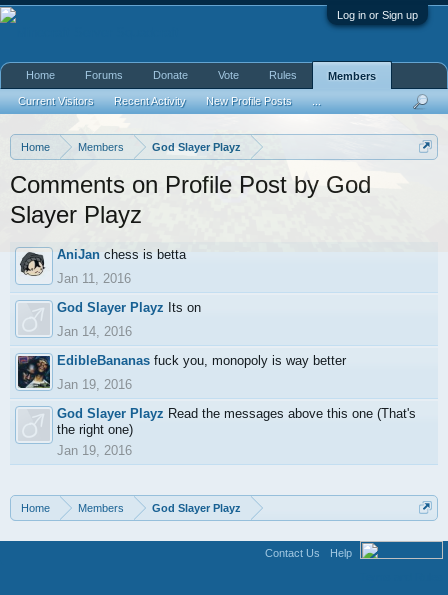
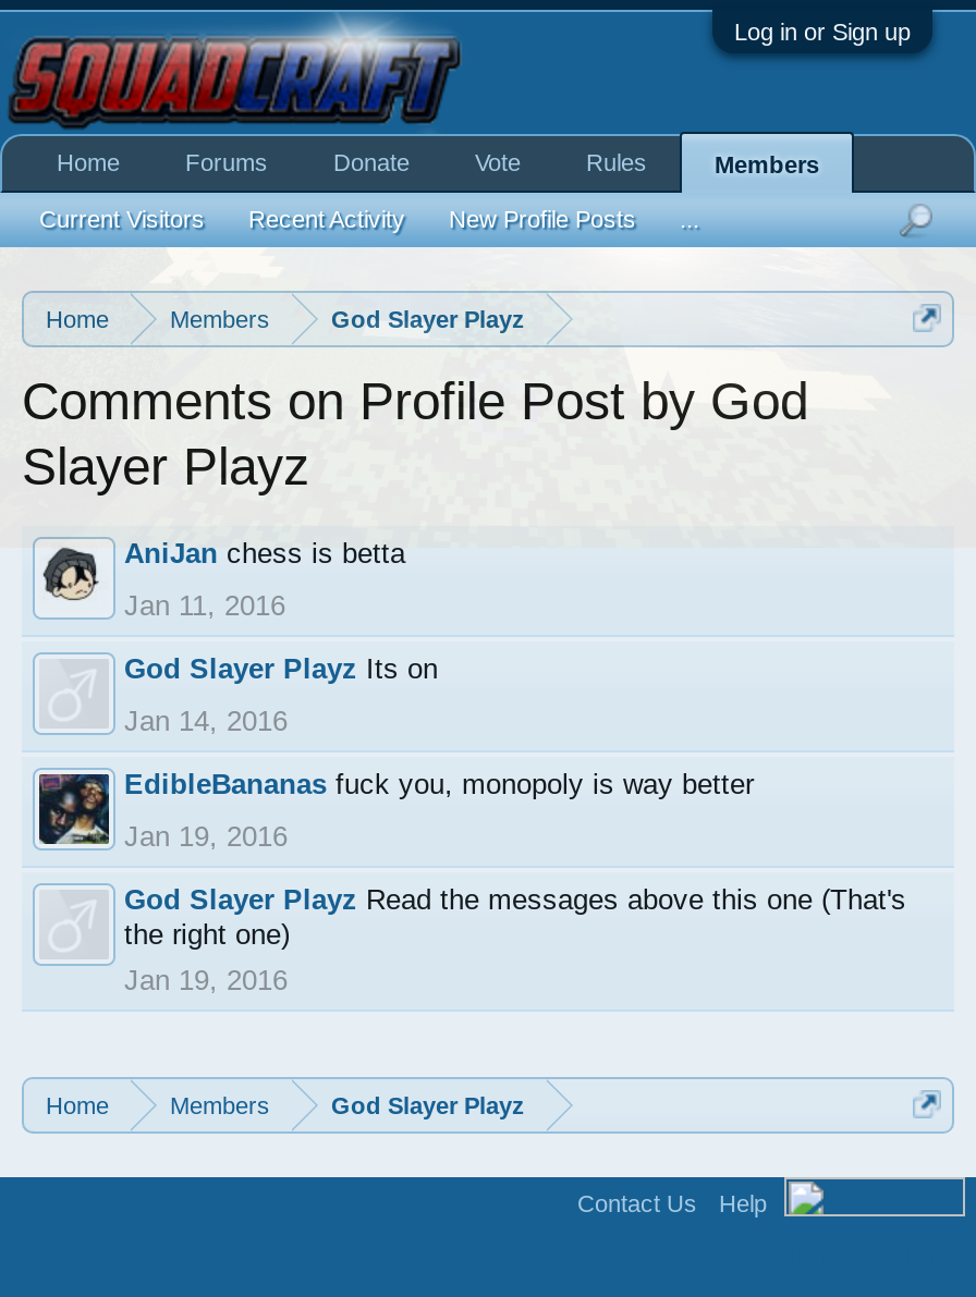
none -> [7,14,462,130] [image]

